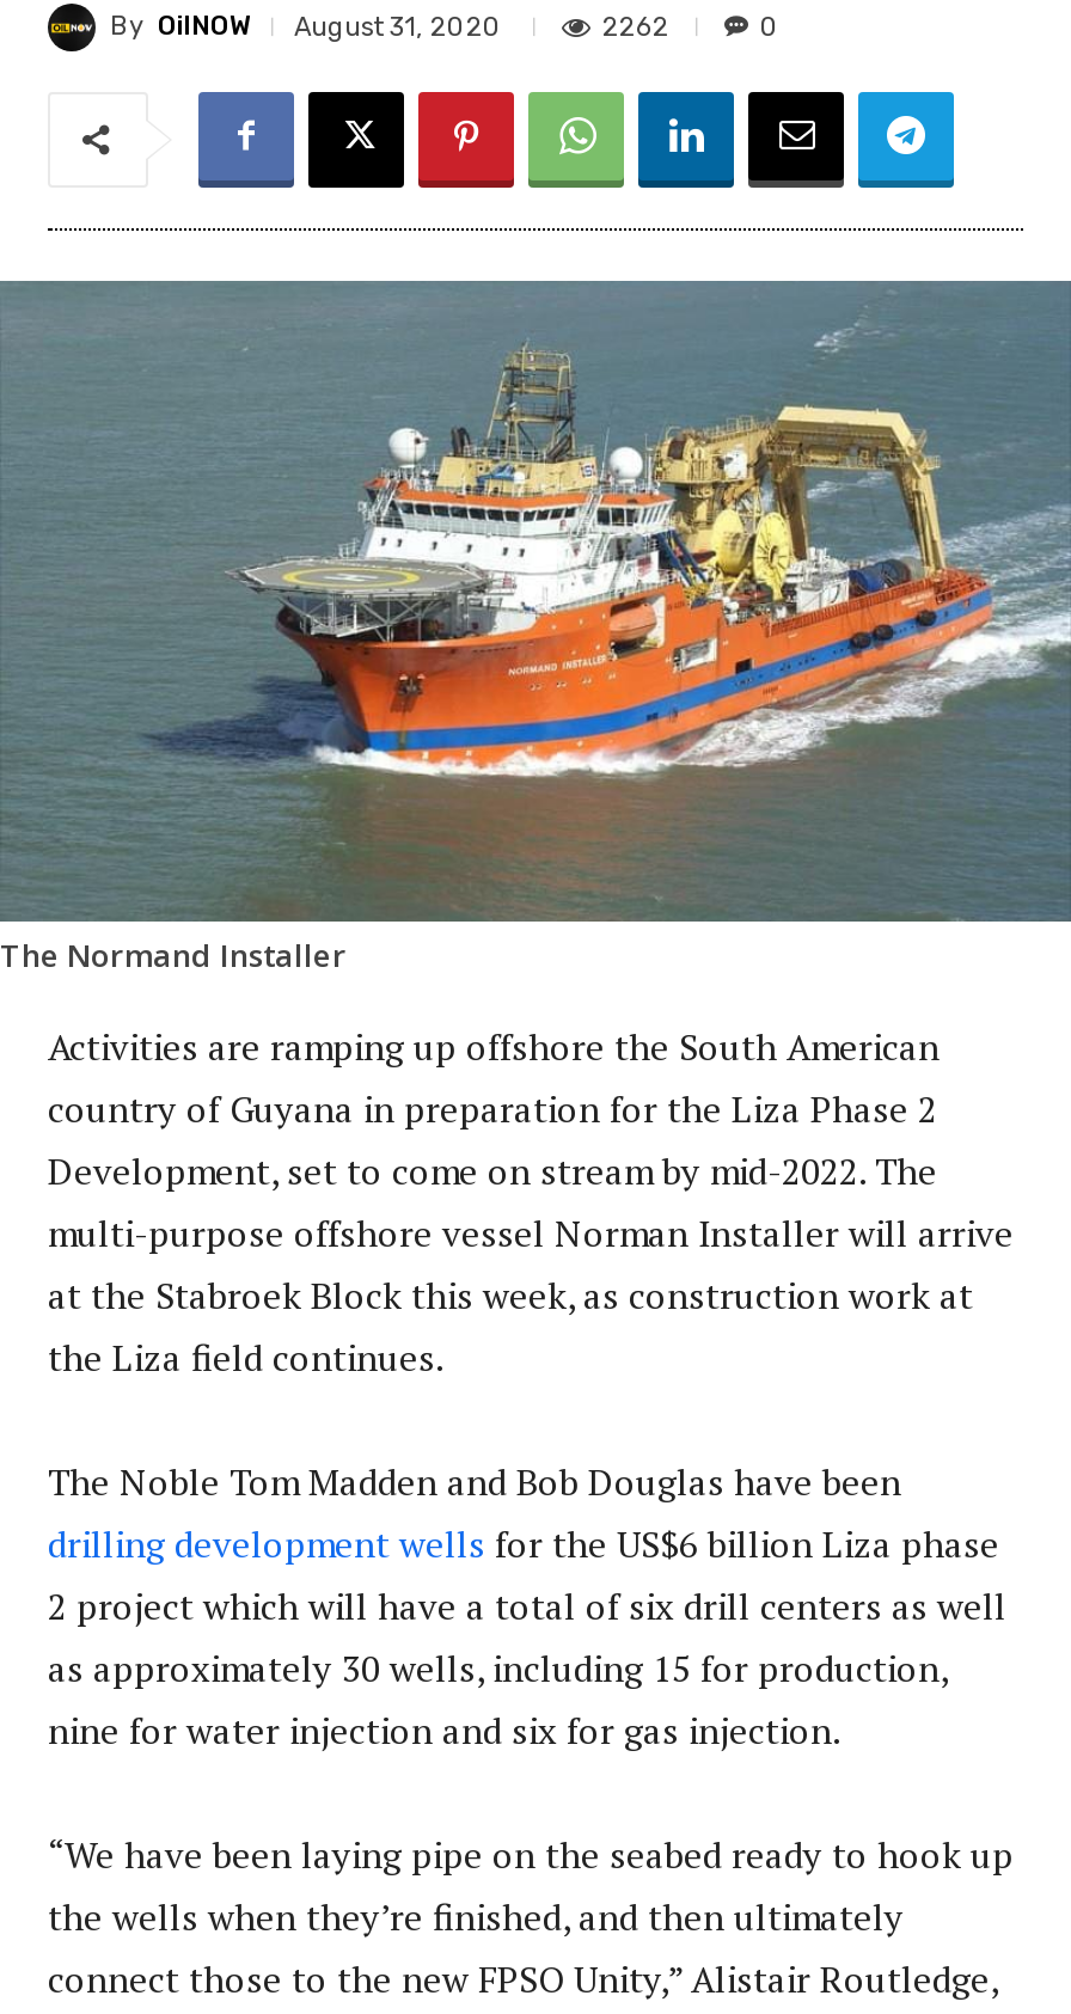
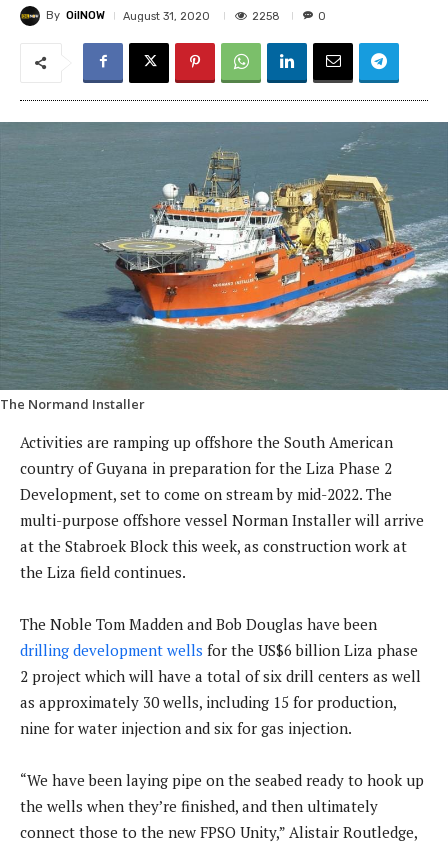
[602,11,669,42] 2262 -> [252,9,280,22] 2258

